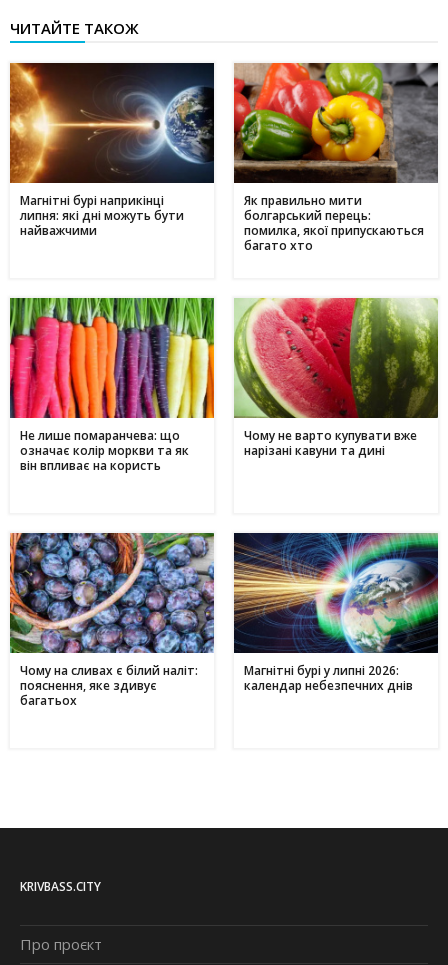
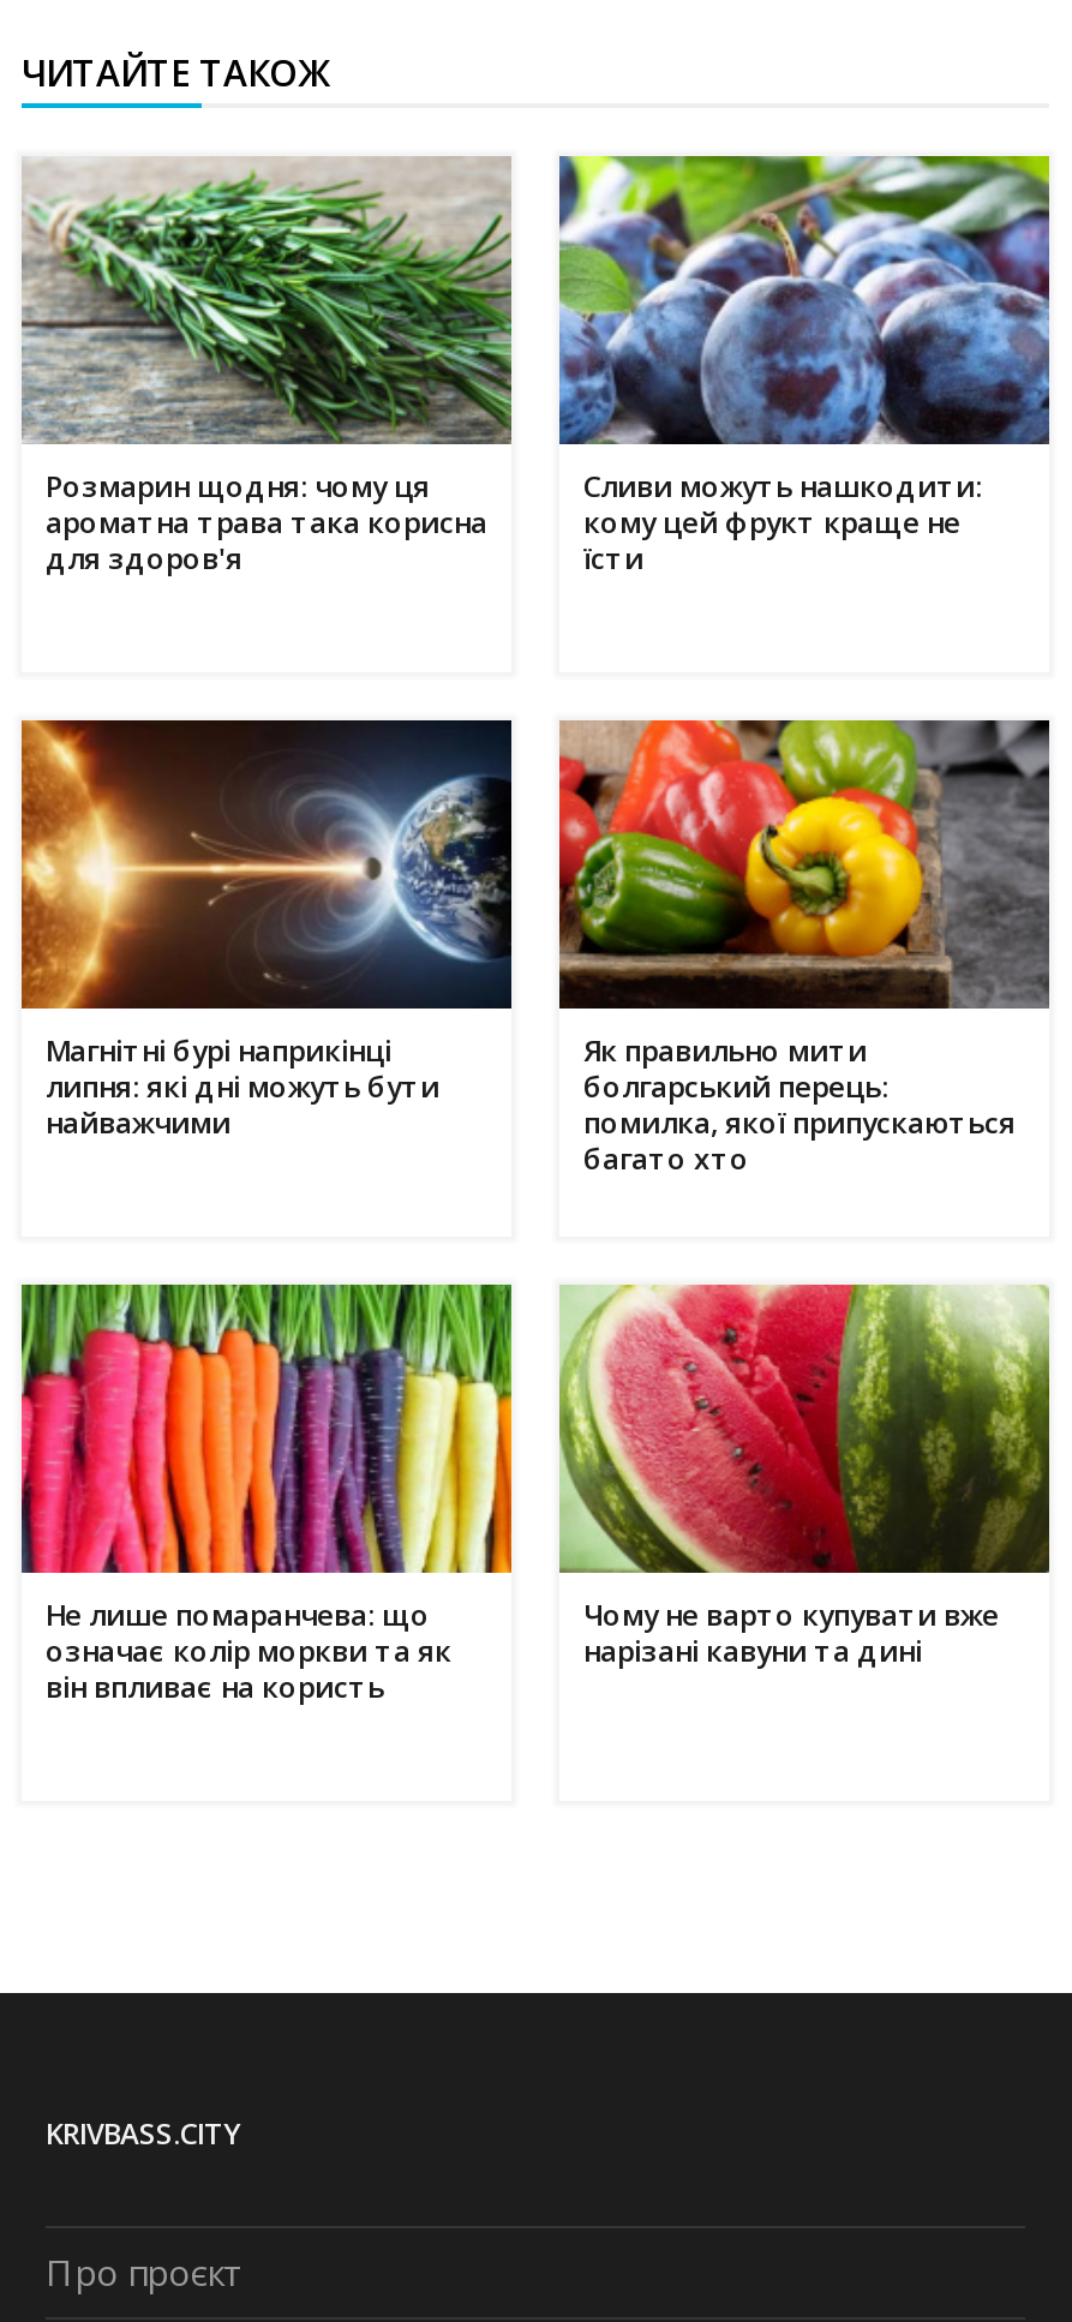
none -> [22,156,514,578] [image] | Розмарин щодня: чому ця | ароматна трава така корисна | для здоров'я
none -> [557,154,1052,578] [image] | Сливи можуть нашкодити: | кому цей фрукт краще не | їсти
moved [8,61,424,474] -> [17,716,1016,1707]: [image] | Магнітні бурі наприкінці | липня: які дні можуть бути | ... | Чому не варто купувати вже | нарізані кавуни та дині
[9,532,215,709] [image] | Чому на сливах є білий наліт: | пояснення, яке здивує | багатьох -> none
[233,532,439,694] [image] | Магнітні бурі у липні 2026: | календар небезпечних днів -> none

